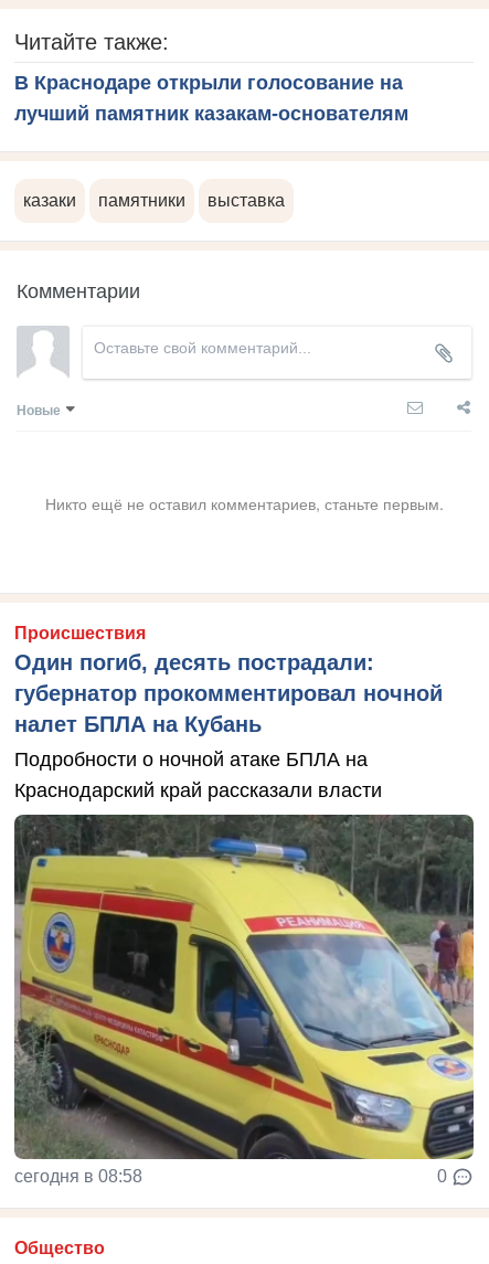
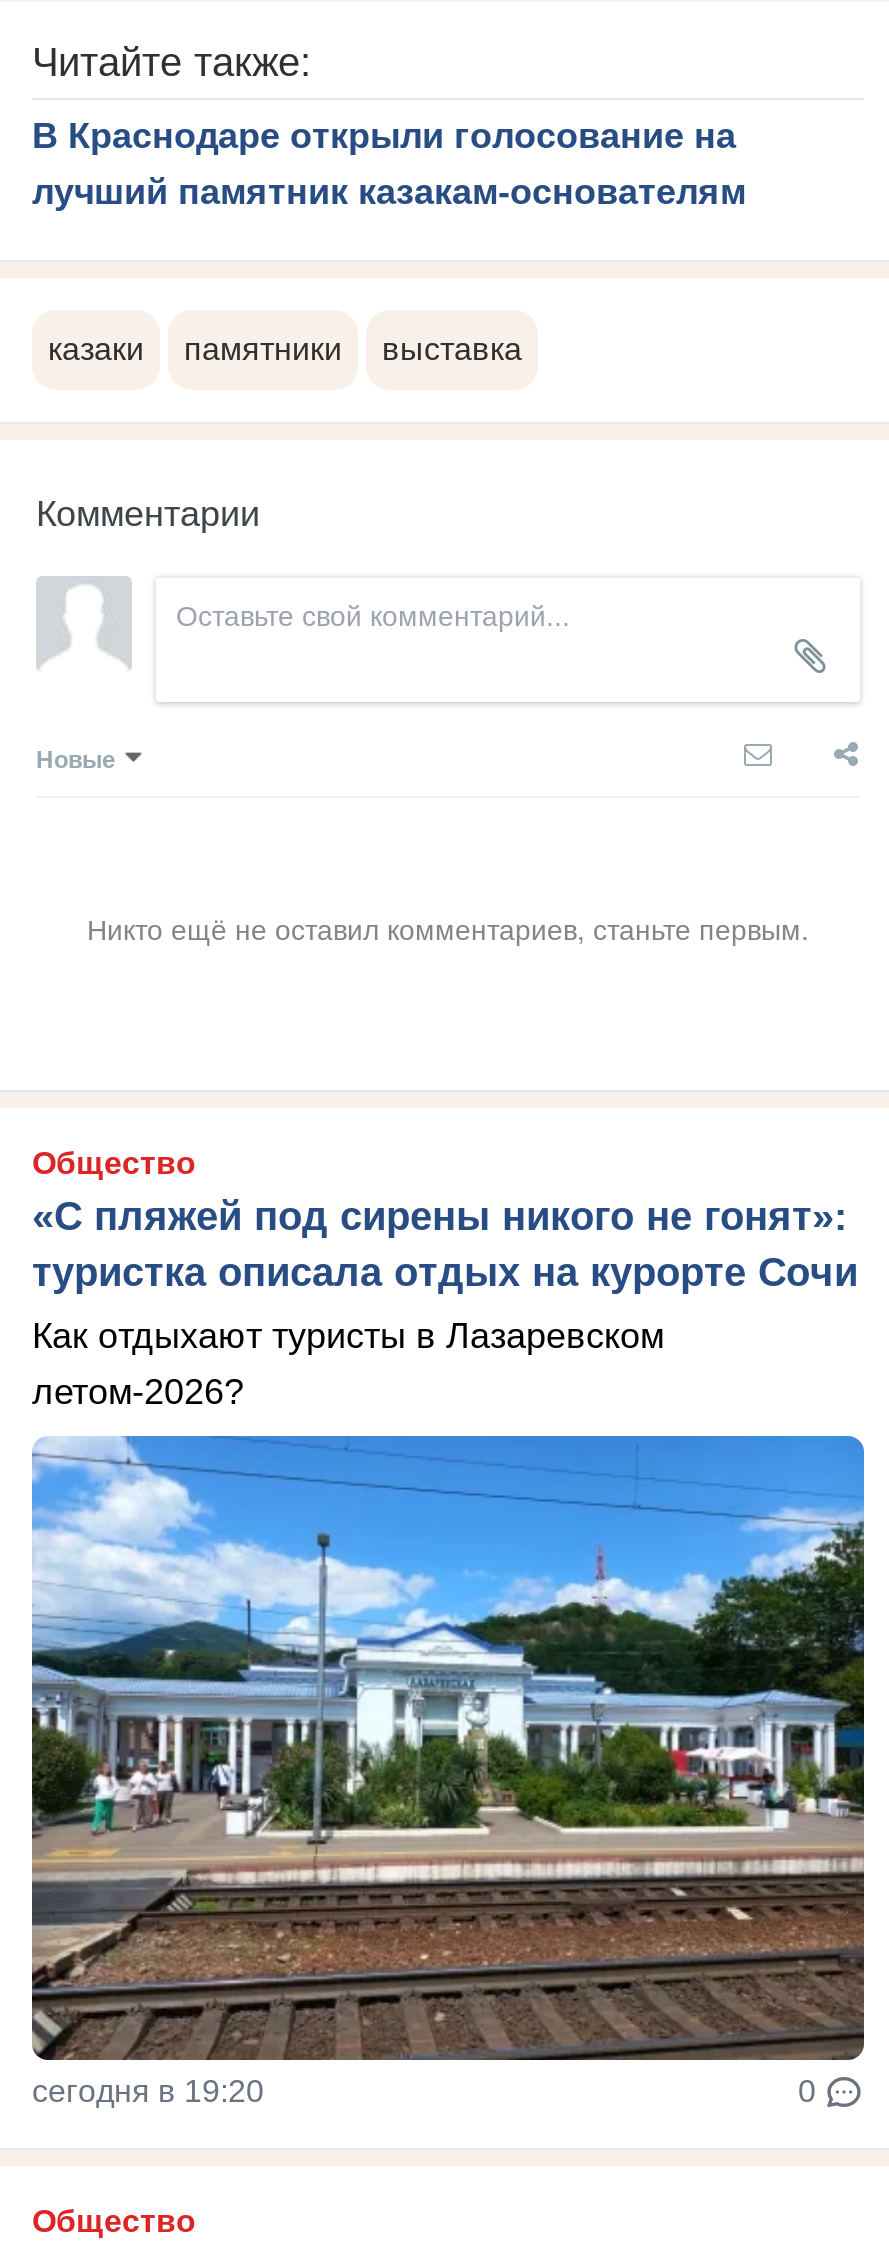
[14,624,443,737] Происшествия | Один погиб, десять пострадали: | губернатор прокомментировал ночной | налет БПЛА на Кубань -> [32,1146,858,1294] Общество | «С пляжей под сирены никого не гонят»: | туристка описала отдых на курорте Сочи
[14,749,382,802] Подробности о ночной атаке БПЛА на | Краснодарский край рассказали власти -> [32,1316,664,1412] Как отдыхают туристы в Лазаревском | летом-2026?
[13,814,475,1186] [image] | сегодня в 08:58 -> [30,1434,866,2108] [image] | сегодня в 19:20

